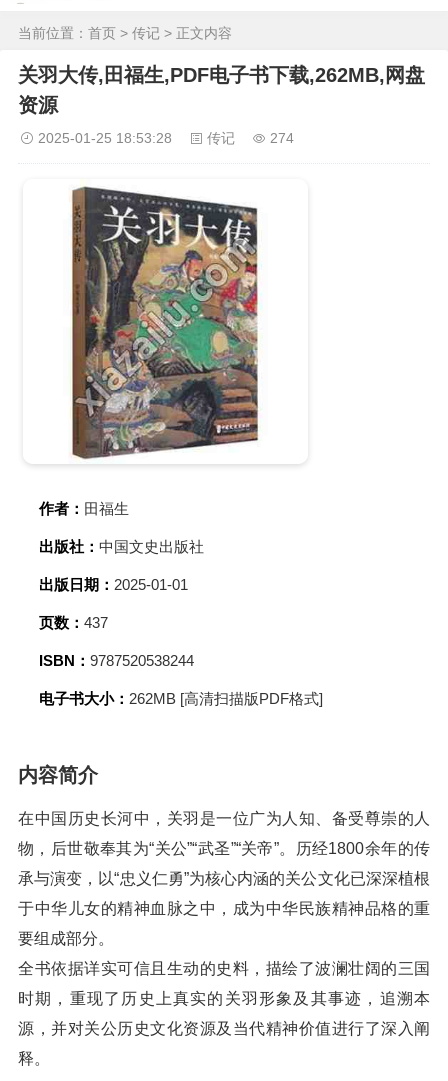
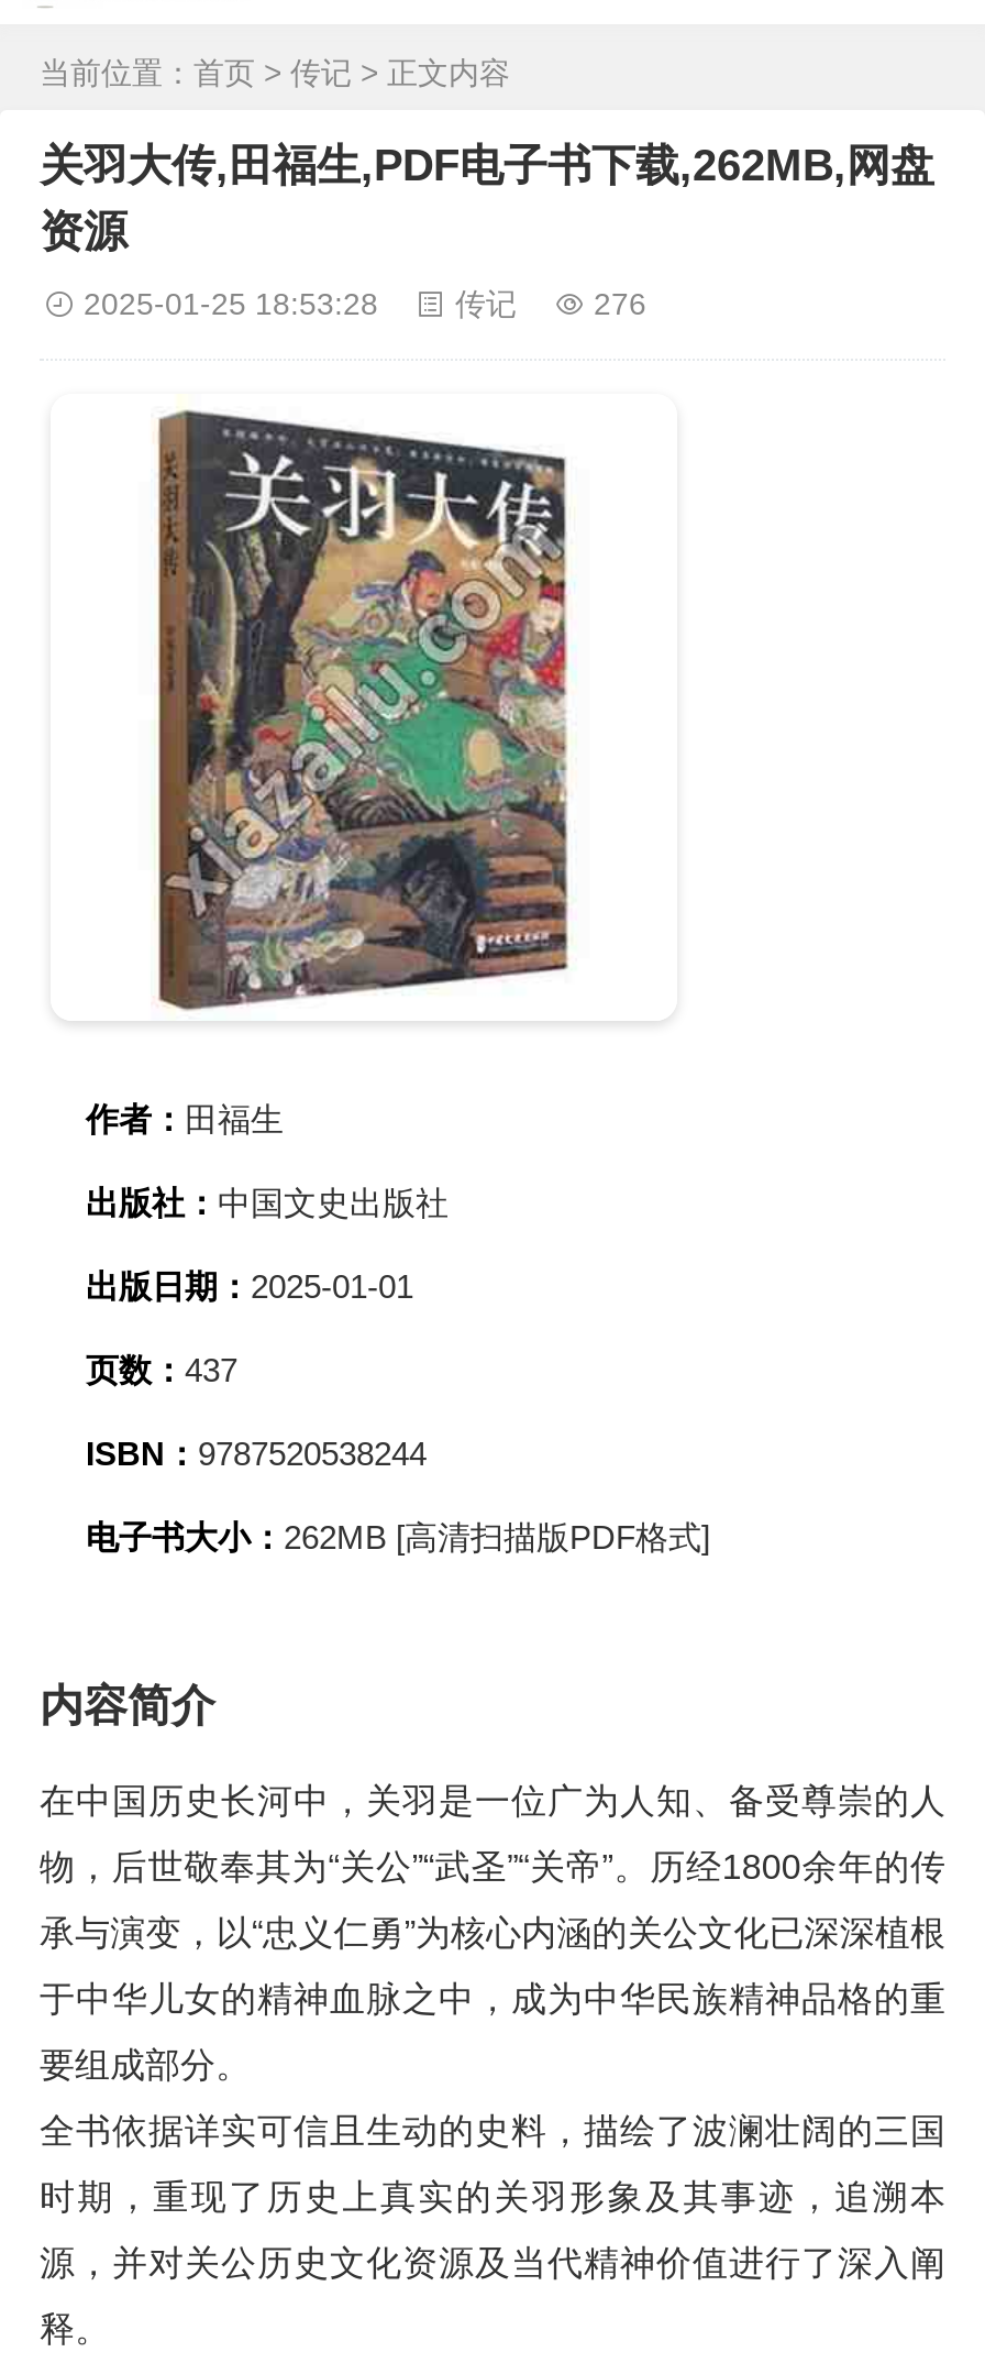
[270,130,294,146] 274 -> [594,286,646,321] 276

